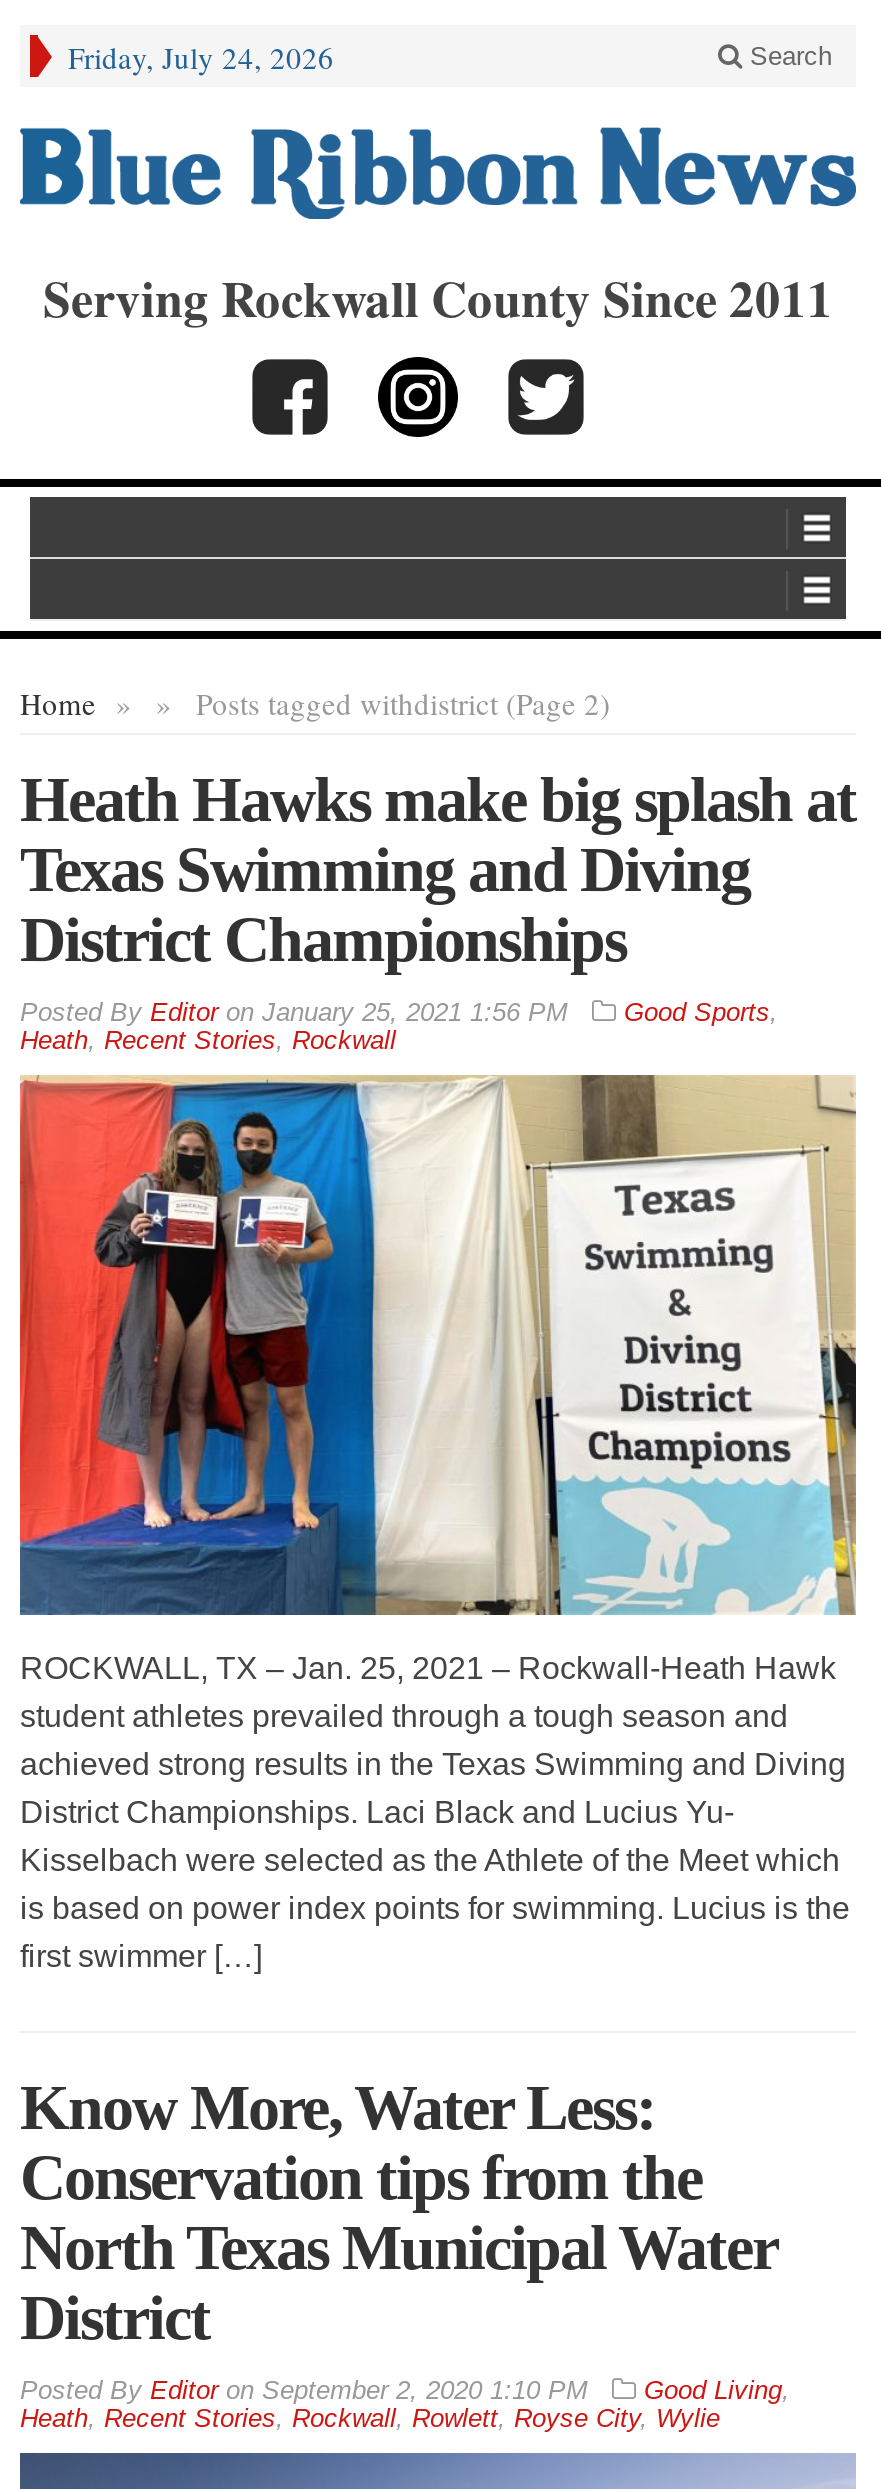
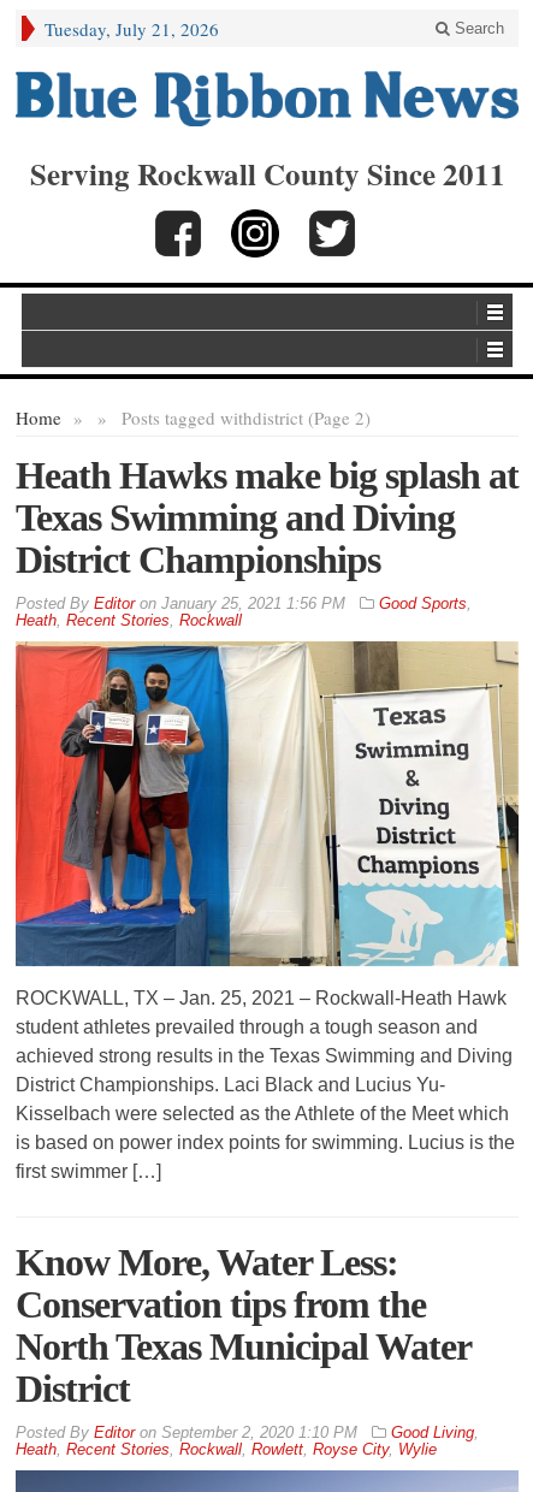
[68,37,334,77] Friday, July 24, 2026 -> [45,17,219,41] Tuesday, July 21, 2026

